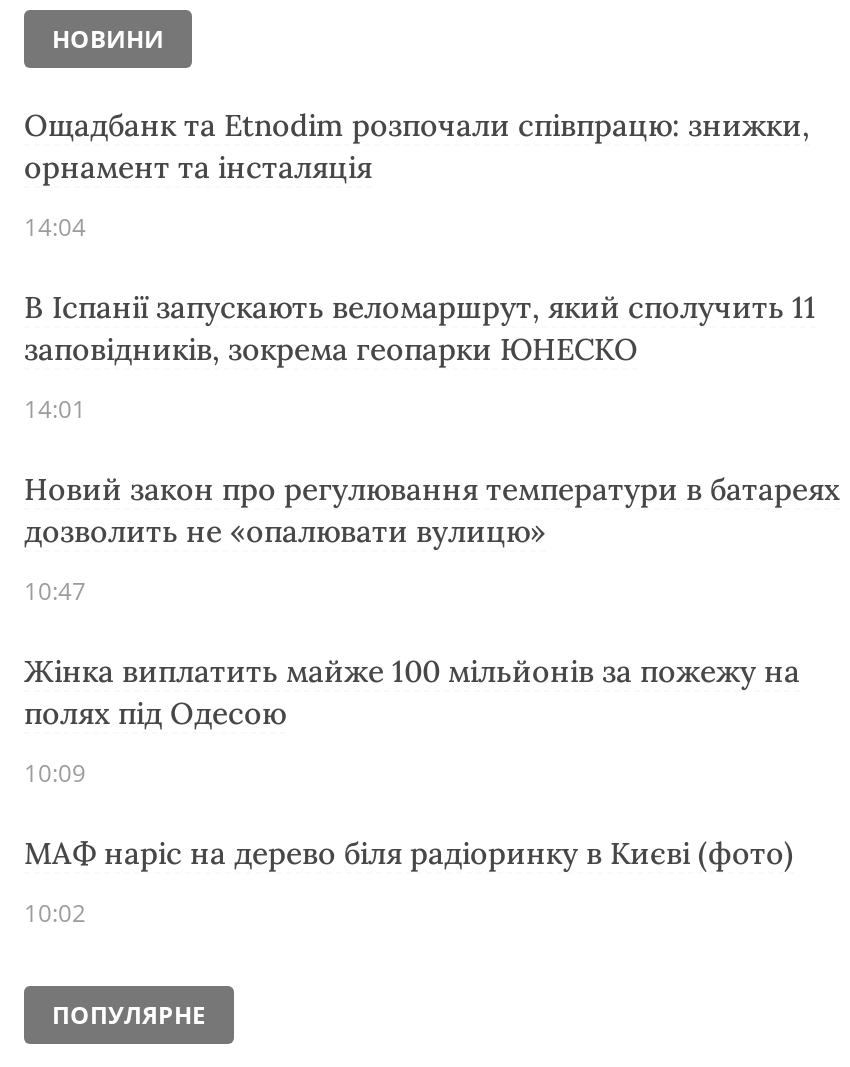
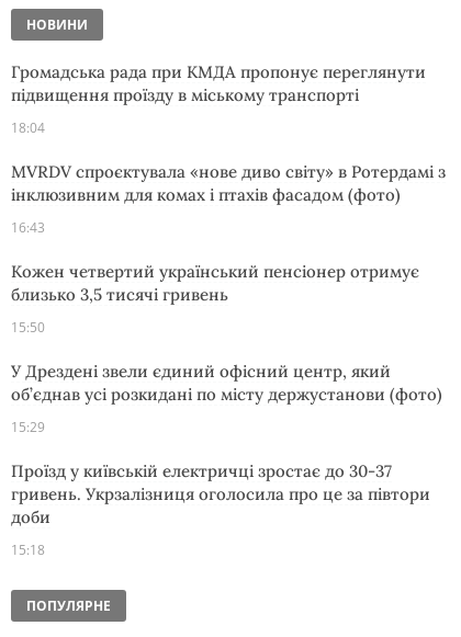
[24,106,810,186] Ощадбанк та Etnodim розпочали співпрацю: знижки, | орнамент та інсталяція -> [11,62,426,106] Громадська рада при КМДА пропонує переглянути | підвищення проїзду в міському транспорті
[24,210,86,244] 14:04 -> [11,119,45,137] 18:04
[24,288,816,368] В Іспанії запускають веломаршрут, який сполучить 11 | заповідників, зокрема геопарки ЮНЕСКО -> [11,162,446,205] MVRDV спроєктувала «нове диво світу» в Ротердамі з | інклюзивним для комах і птахів фасадом (фото)
[24,392,86,426] 14:01 -> [11,219,45,237] 16:43
[24,470,840,550] Новий закон про регулювання температури в батареях | дозволить не «опалювати вулицю» -> [11,261,419,305] Кожен четвертий український пенсіонер отримує | близько 3,5 тисячі гривень
[24,574,86,608] 10:47 -> [11,318,45,337] 15:50
[24,652,800,732] Жінка виплатить майже 100 мільйонів за пожежу на | полях під Одесою -> [11,361,442,405] У Дрездені звели єдиний офісний центр, який | об’єднав усі розкидані по місту держустанови (фото)
[24,756,86,790] 10:09 -> [11,418,45,437] 15:29
[24,834,794,872] МАФ наріс на дерево біля радіоринку в Києві (фото) -> [11,461,430,528] Проїзд у київській електричці зростає до 30-37 | гривень. Укрзалізниця оголосила про це за півтори | доби
[24,896,86,930] 10:02 -> [11,541,45,560] 15:18

